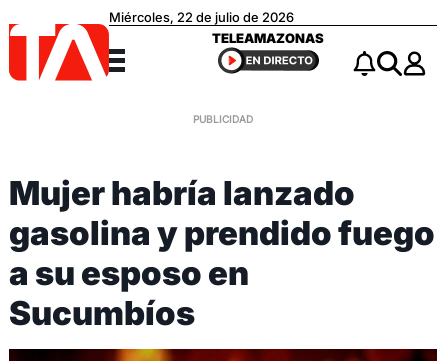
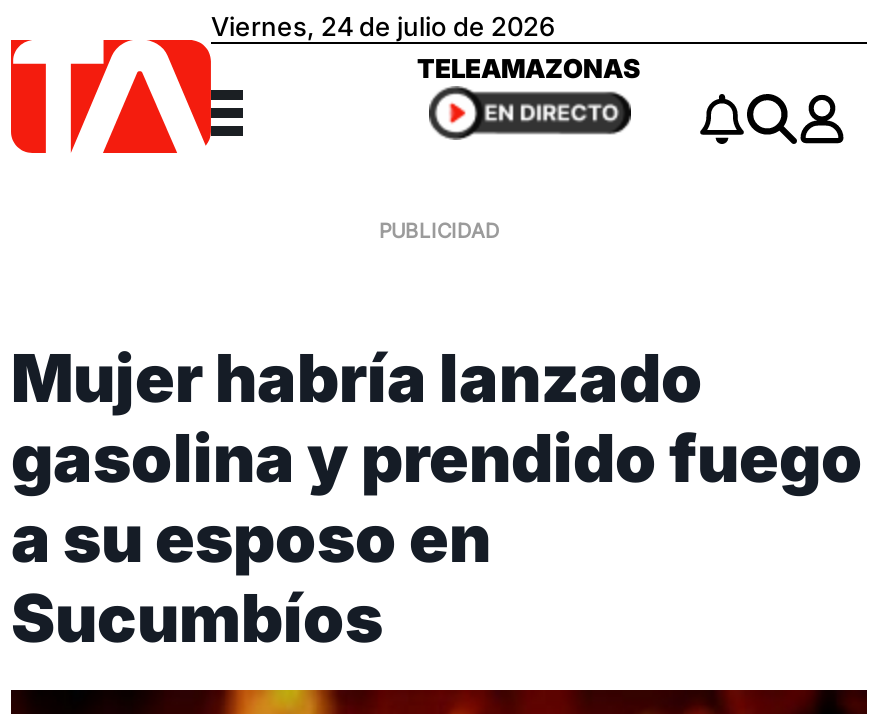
[109,9,294,25] Miércoles, 22 de julio de 2026 -> [211,11,555,43] Viernes, 24 de julio de 2026

